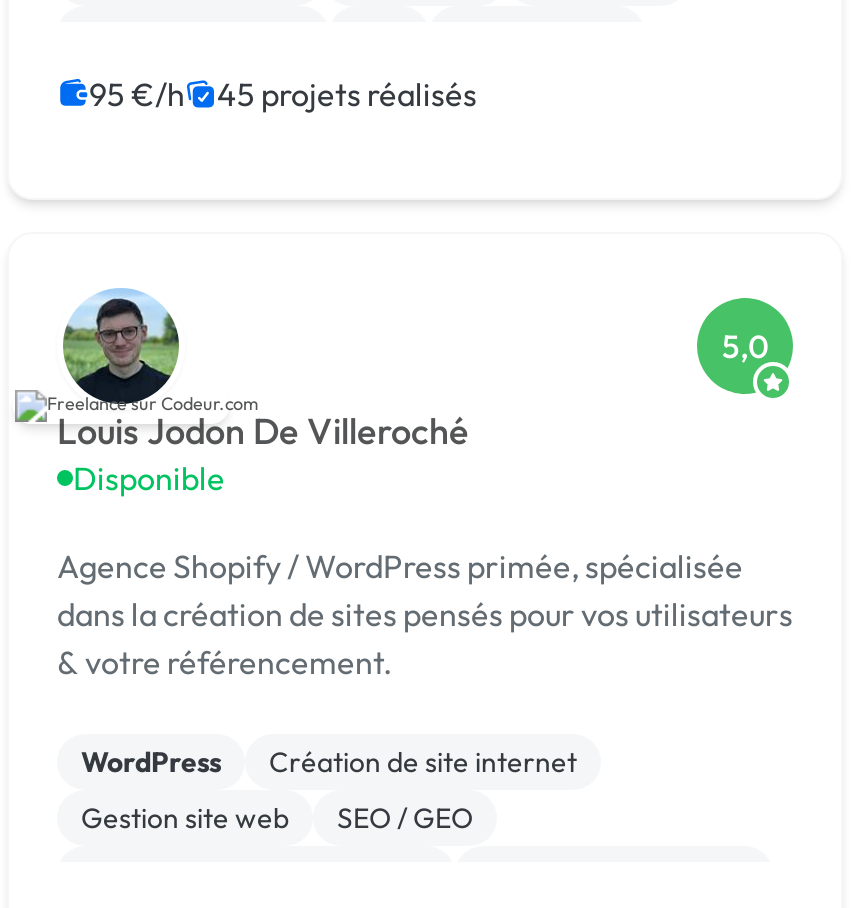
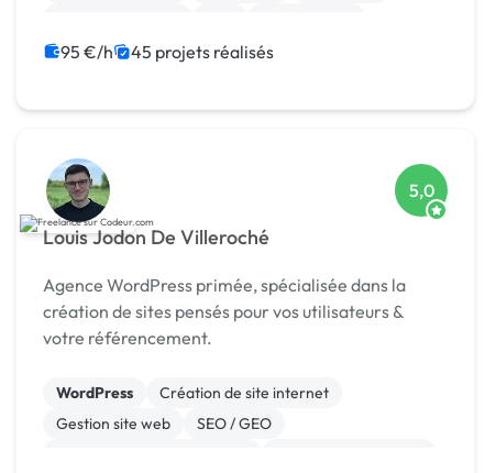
[73,458,225,498] Disponible -> none
[57,546,793,682] Agence Shopify / WordPress primée, spécialisée | dans la création de sites pensés pour vos utilisateurs | & votre référencement. -> [43,274,406,349] Agence WordPress primée, spécialisée dans la | création de sites pensés pour vos utilisateurs & | votre référencement.

